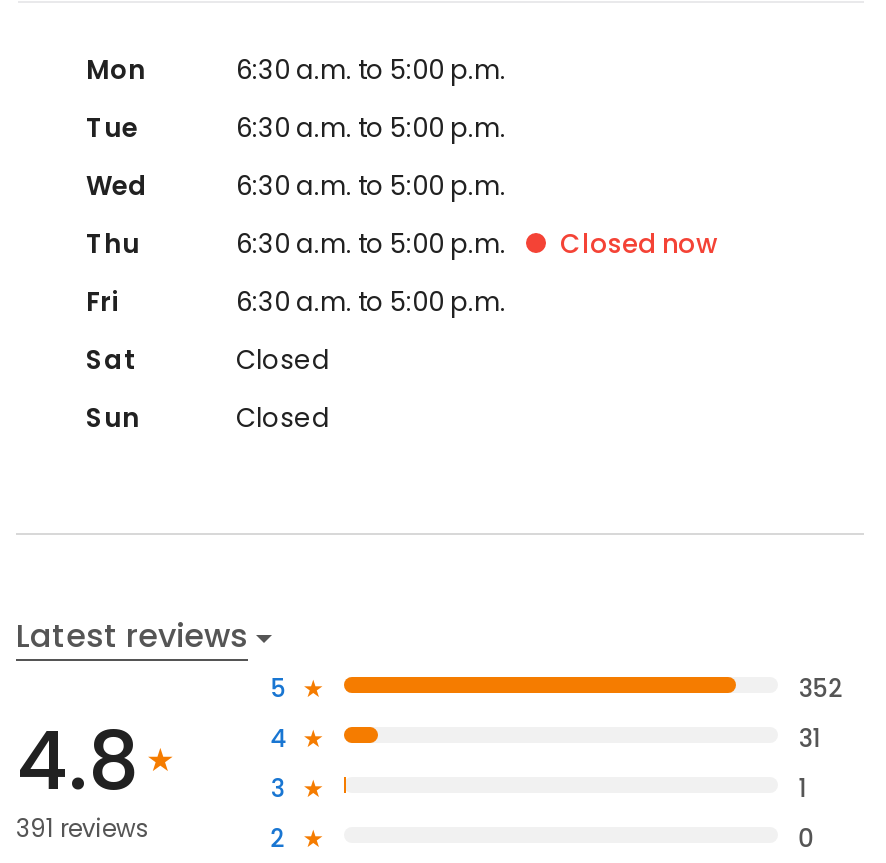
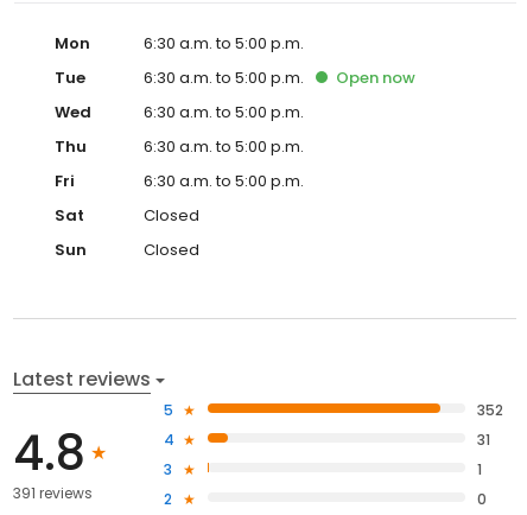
none -> [336,67,415,89] Open now
[560,225,718,263] Closed now -> none

